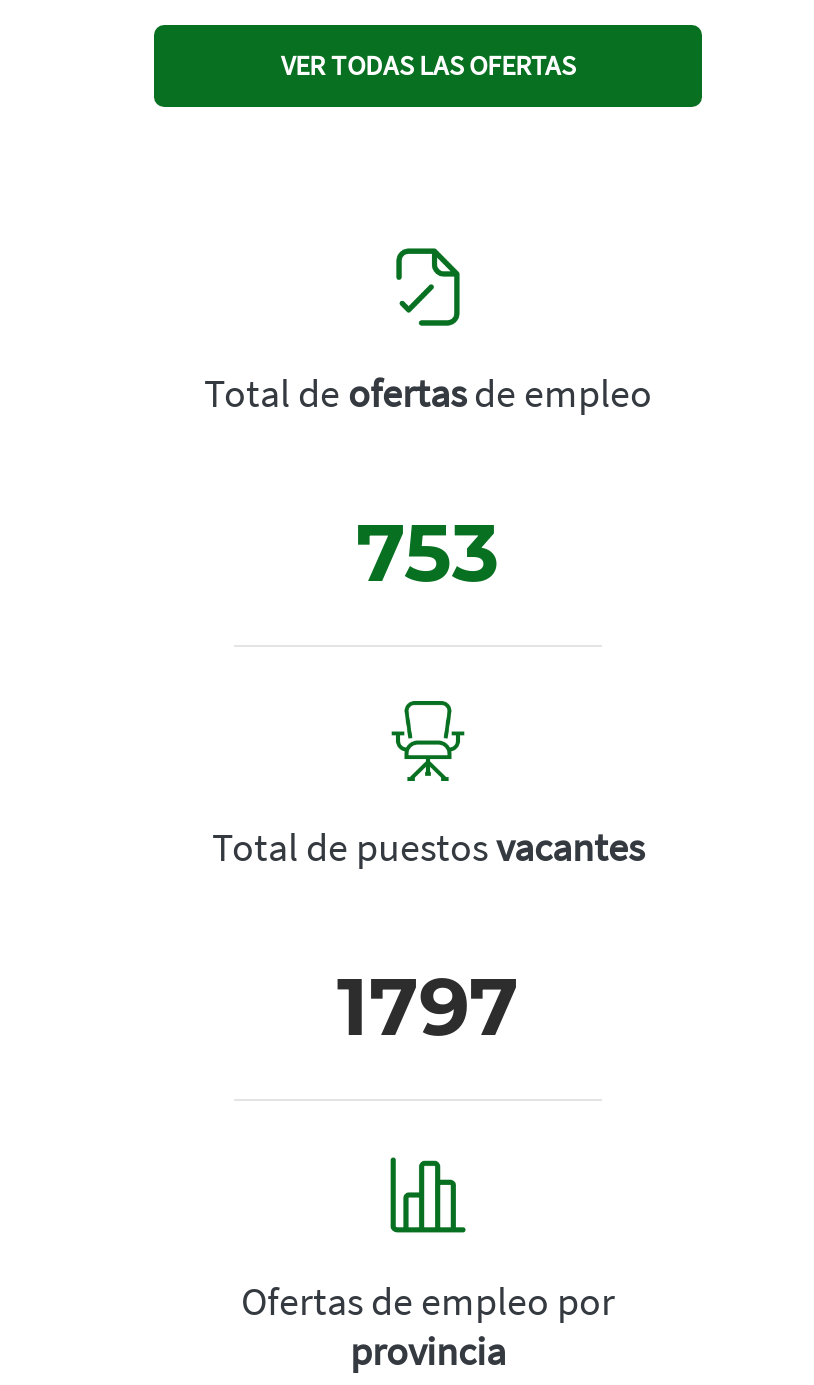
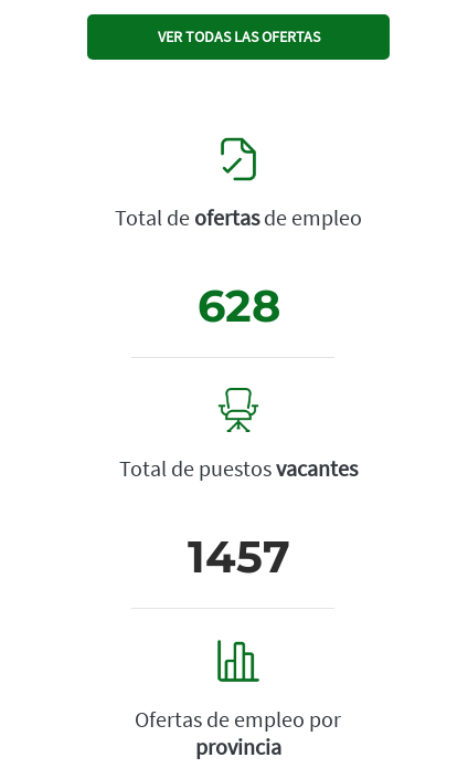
[356,504,500,602] 753 -> [197,278,280,332] 628
[337,958,519,1056] 1797 -> [187,529,290,583] 1457

